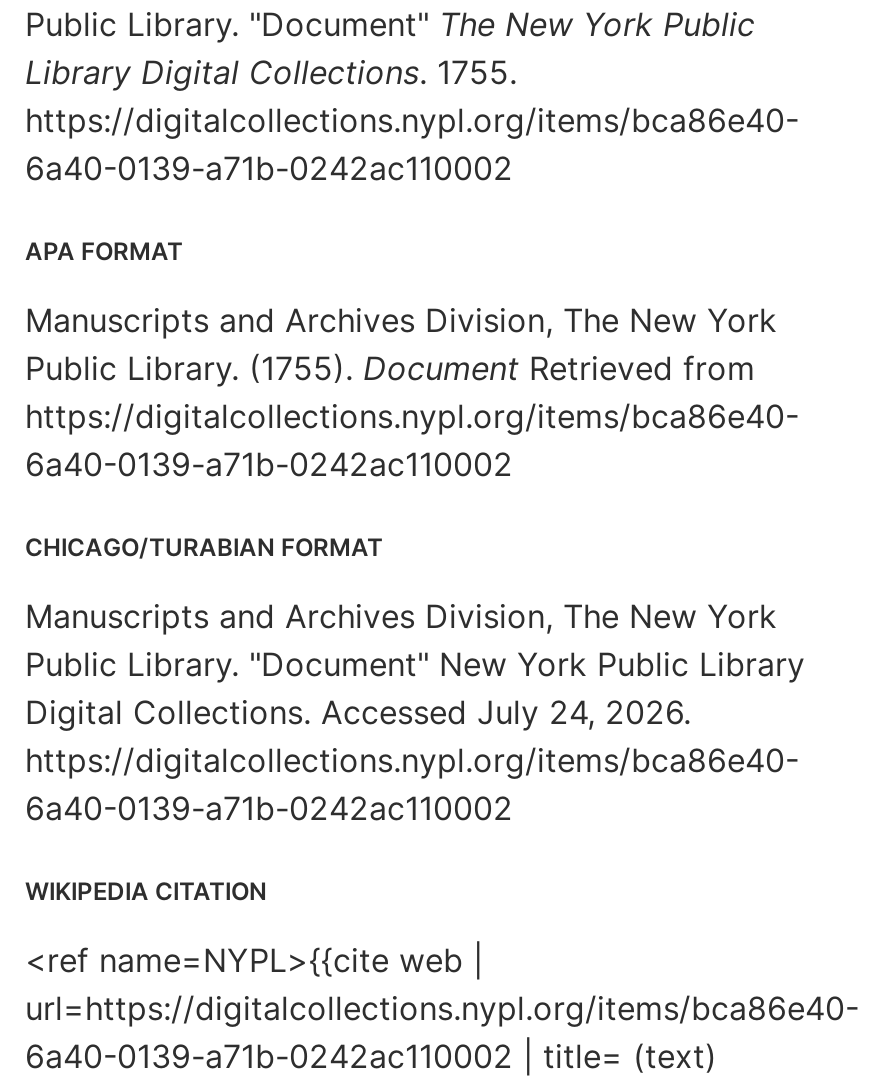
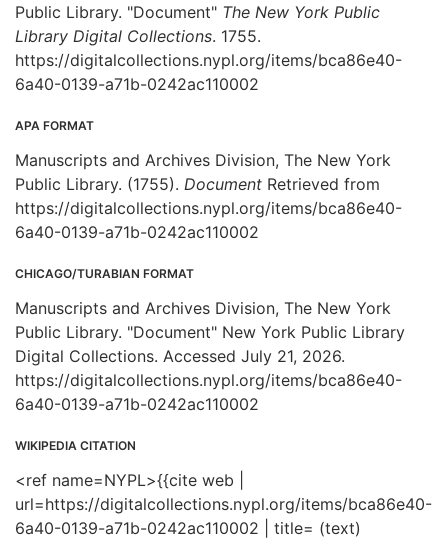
[25,692,691,732] Digital Collections. Accessed July 24, 2026. -> [15,346,345,366] Digital Collections. Accessed July 21, 2026.

